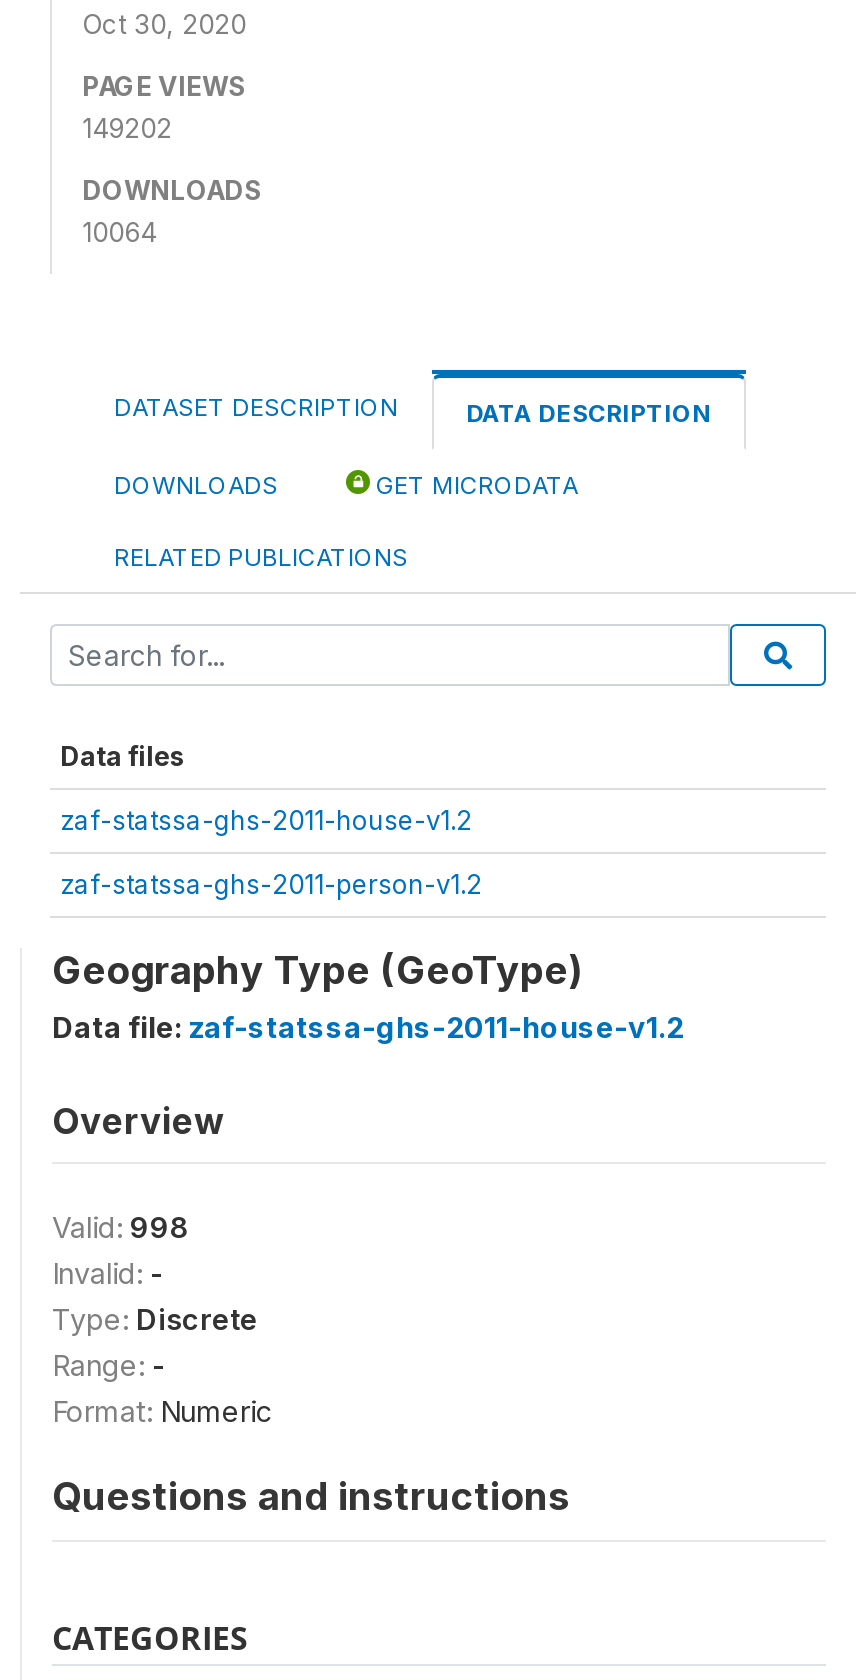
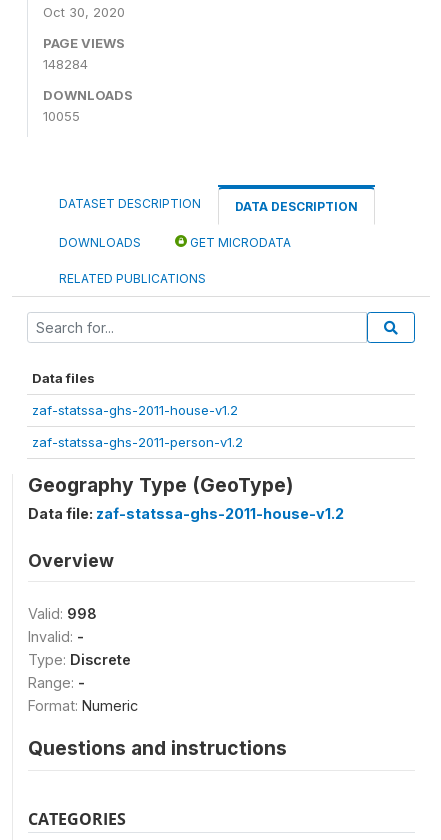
[82,112,172,144] 149202 -> [43,56,88,72] 148284
[82,216,156,248] 10064 -> [43,108,80,124] 10055

